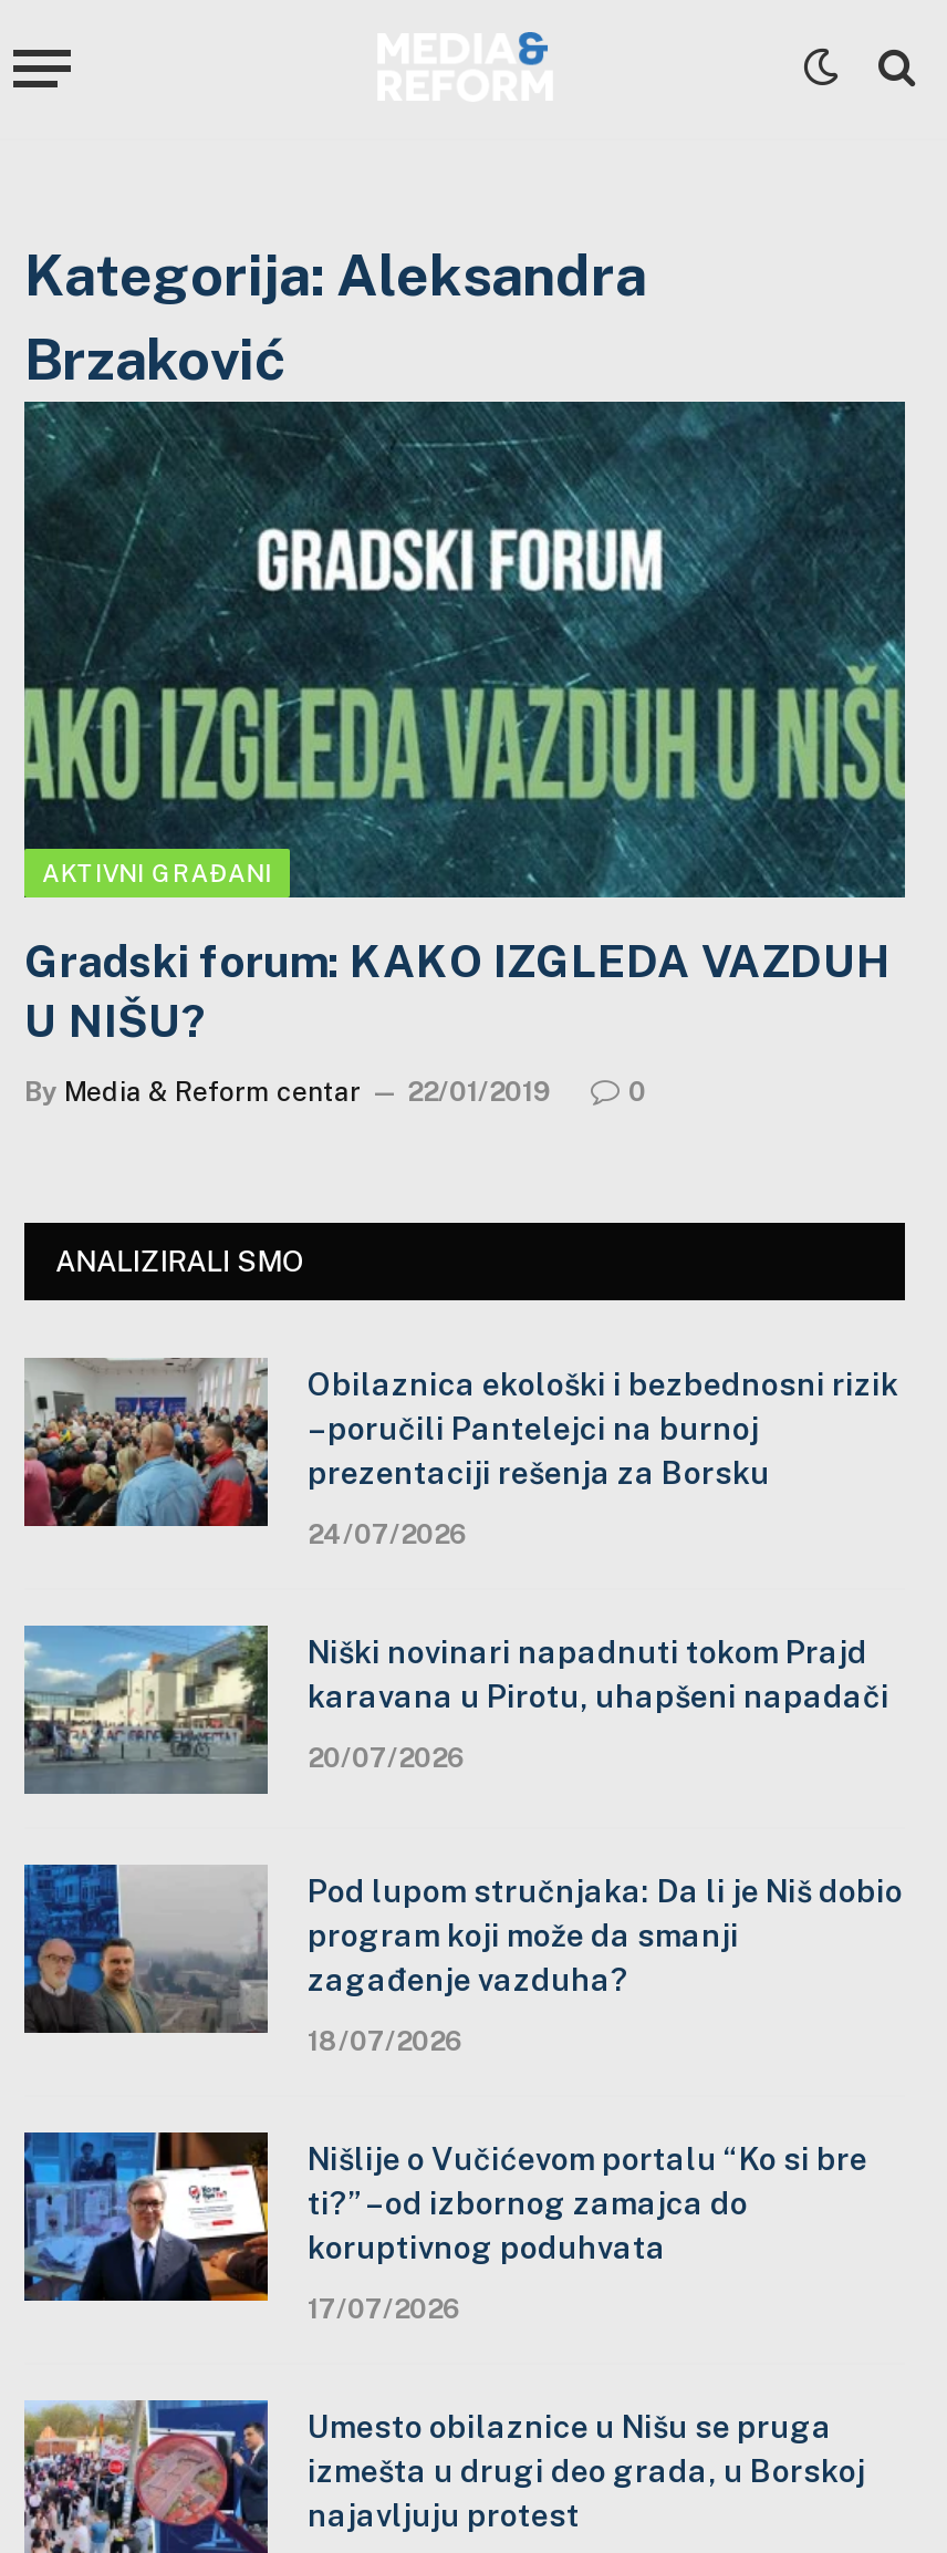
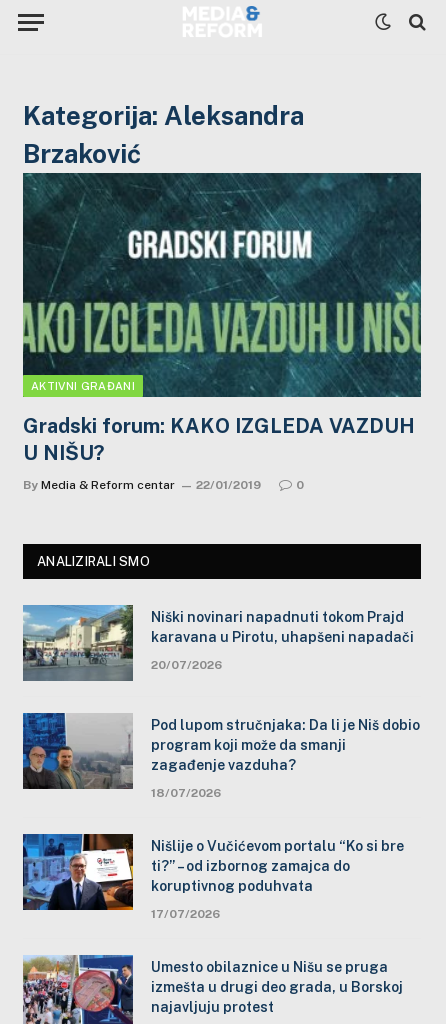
[22,1356,898,1550] [image] | Obilaznica ekološki i bezbednosni rizik | – poručili Pantelejci na burnoj | prezentaciji rešenja za Borsku | 24/07/2026 -> none

